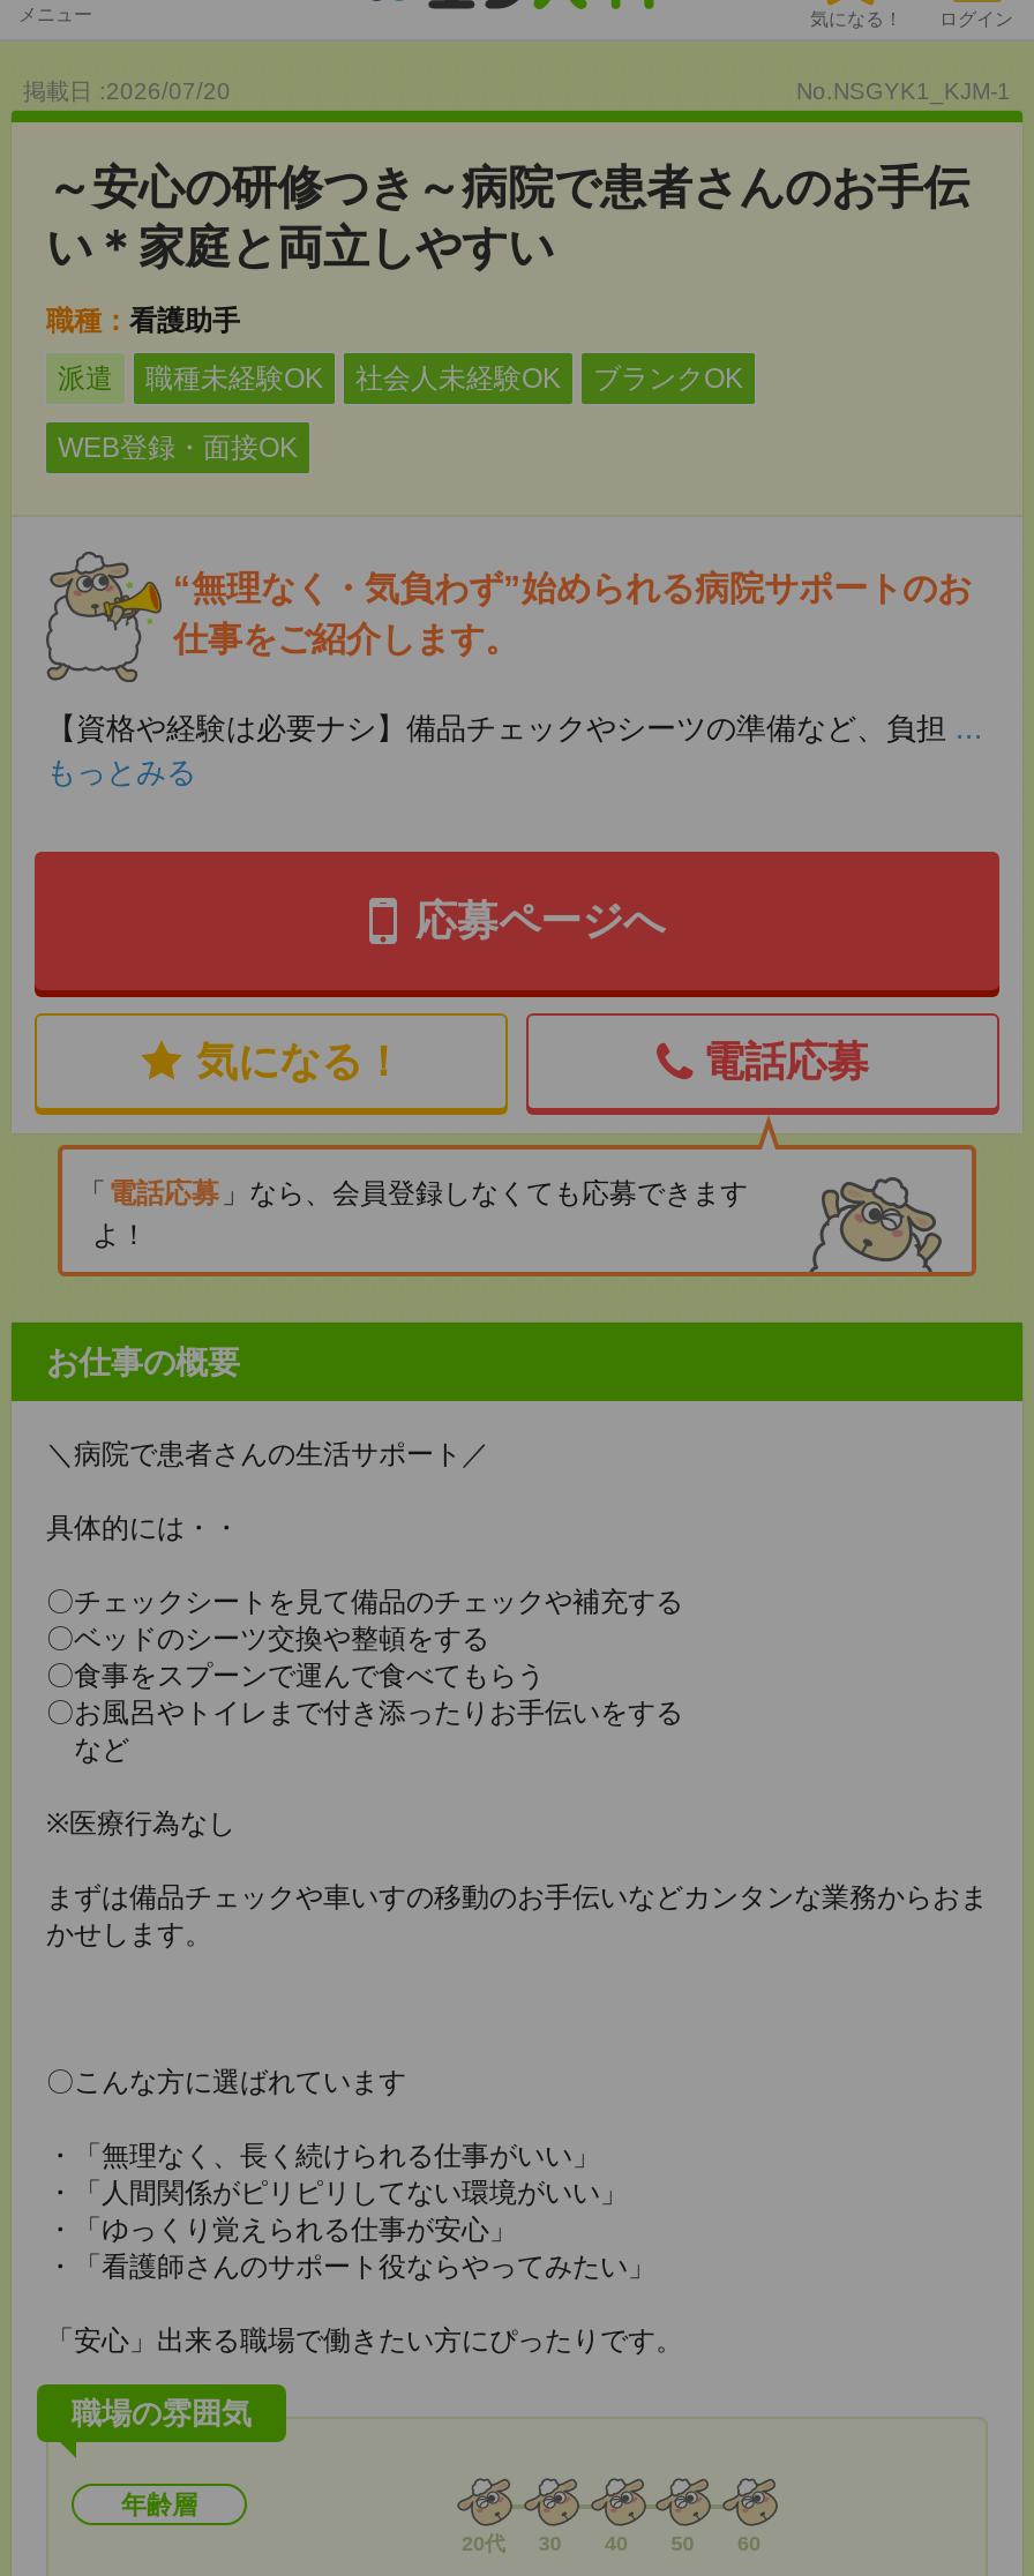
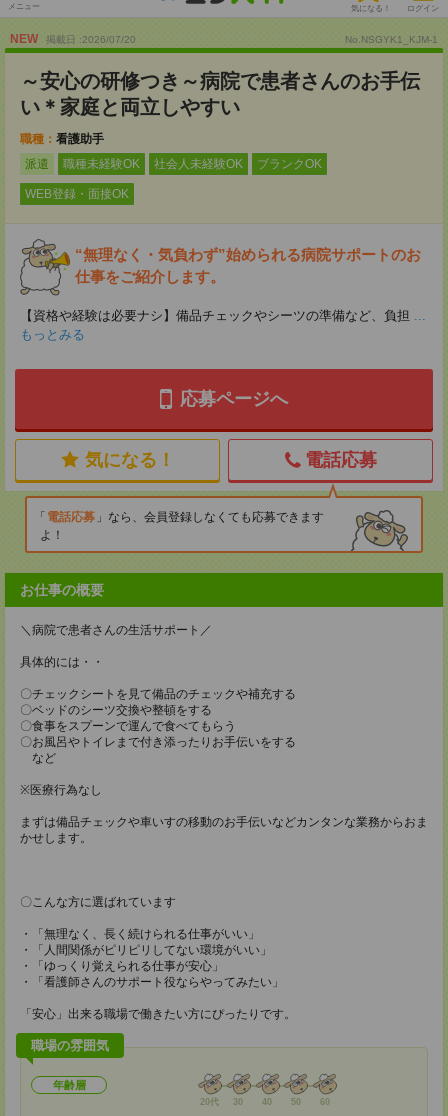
none -> [10,32,38,46] NEW

